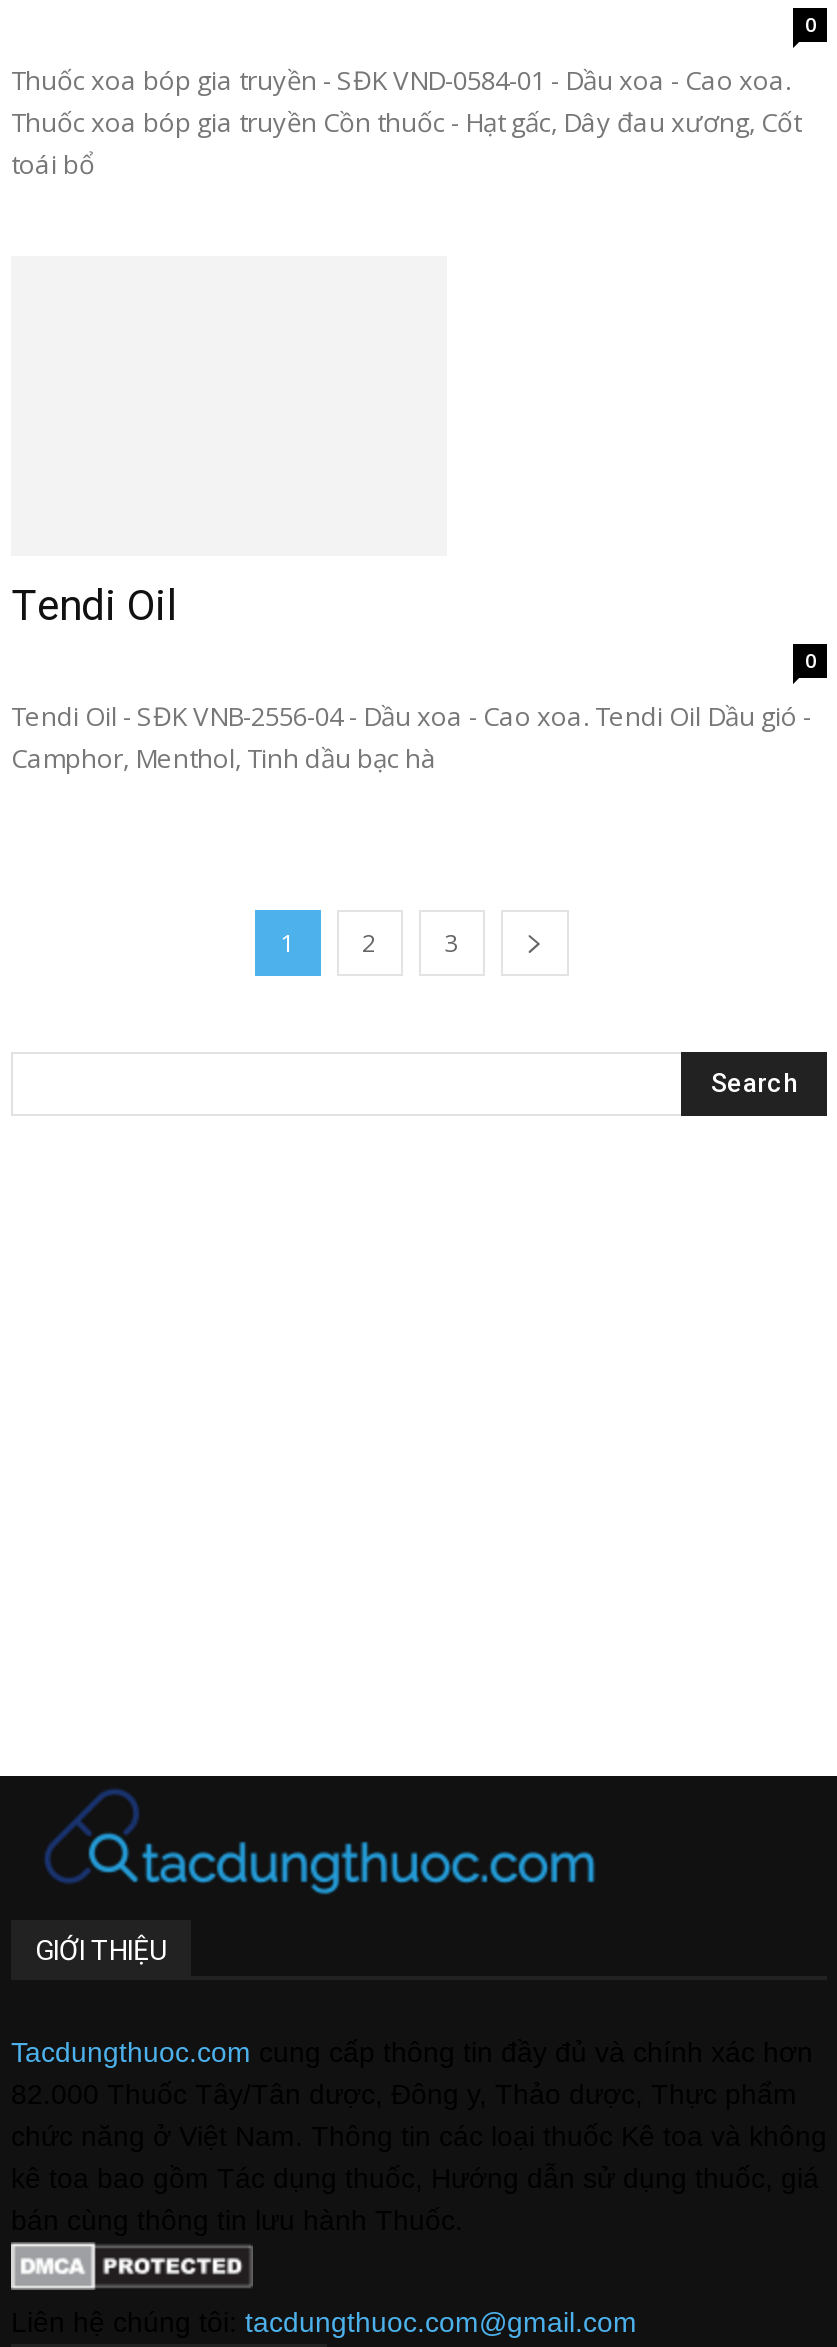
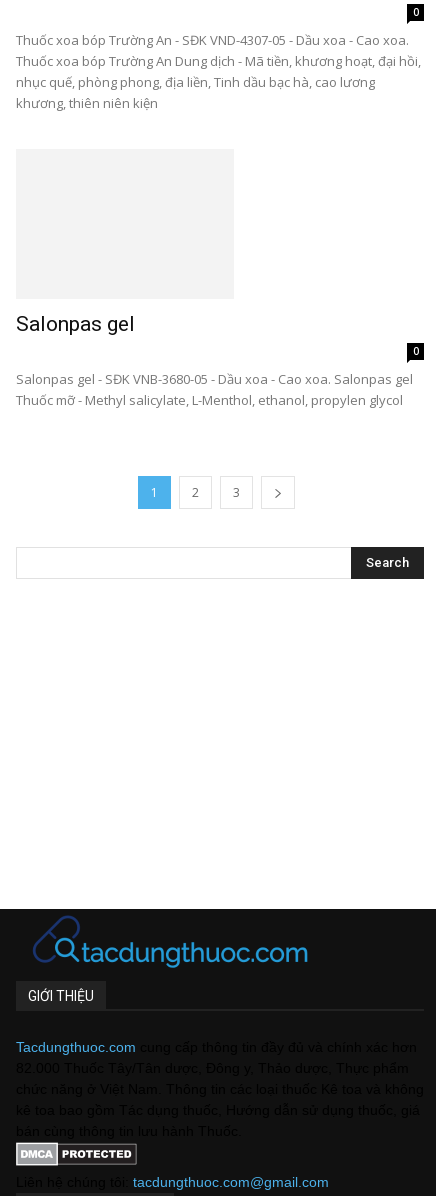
[11,62,801,182] Thuốc xoa bóp gia truyền - SĐK VND-0584-01 - Dầu xoa - Cao xoa. | Thuốc xoa bóp gia truyền Cồn thuốc - Hạt gấc, Dây đau xương, Cốt | toái bổ -> [16,31,421,112] Thuốc xoa bóp Trường An - SĐK VND-4307-05 - Dầu xoa - Cao xoa. | Thuốc xoa bóp Trường An Dung dịch - Mã tiền, khương hoạt, đại hồi, | nhục quế, phòng phong, địa liền, Tinh dầu bạc hà, cao lương | khương, thiên niên kiện
[11,582,179,630] Tendi Oil -> [16,312,135,336] Salonpas gel
[11,698,811,776] Tendi Oil - SĐK VNB-2556-04 - Dầu xoa - Cao xoa. Tendi Oil Dầu gió - | Camphor, Menthol, Tinh dầu bạc hà -> [16,370,413,409] Salonpas gel - SĐK VNB-3680-05 - Dầu xoa - Cao xoa. Salonpas gel | Thuốc mỡ - Methyl salicylate, L-Menthol, ethanol, propylen glycol

